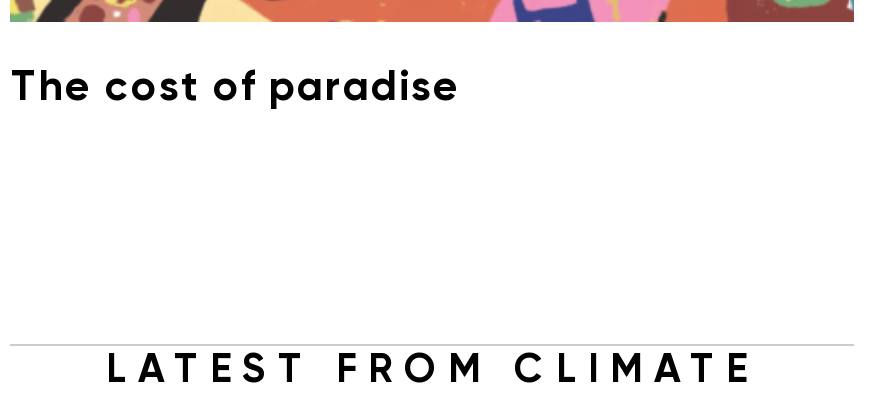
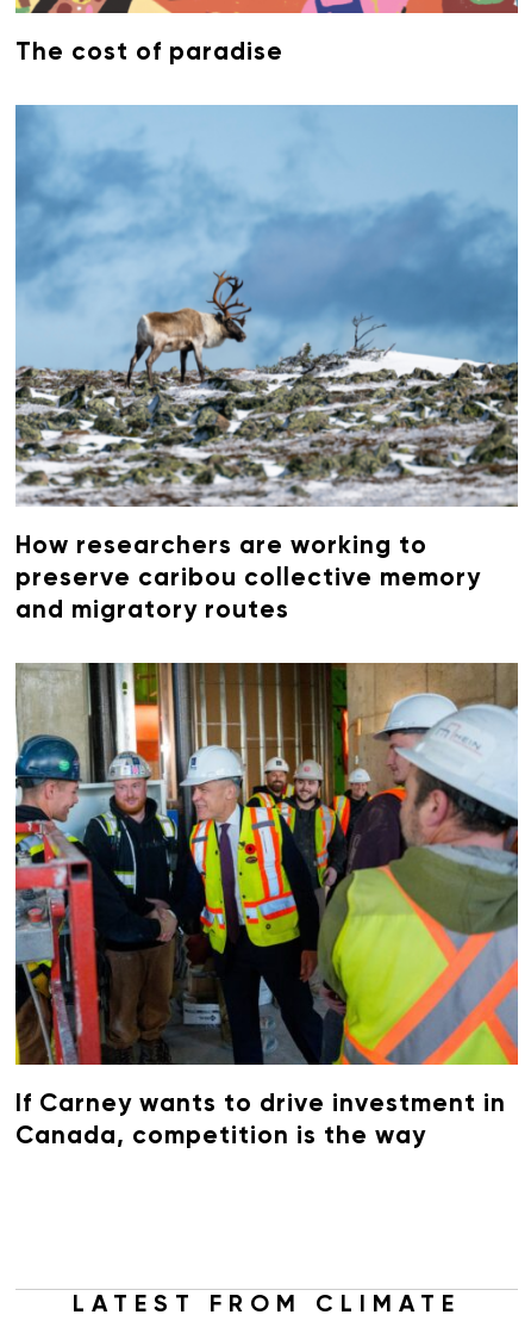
none -> [14,104,519,624] [image] | How researchers are working to | preserve caribou collective memory | and migratory routes
none -> [14,662,519,1150] [image] | If Carney wants to drive investment in | Canada, competition is the way

